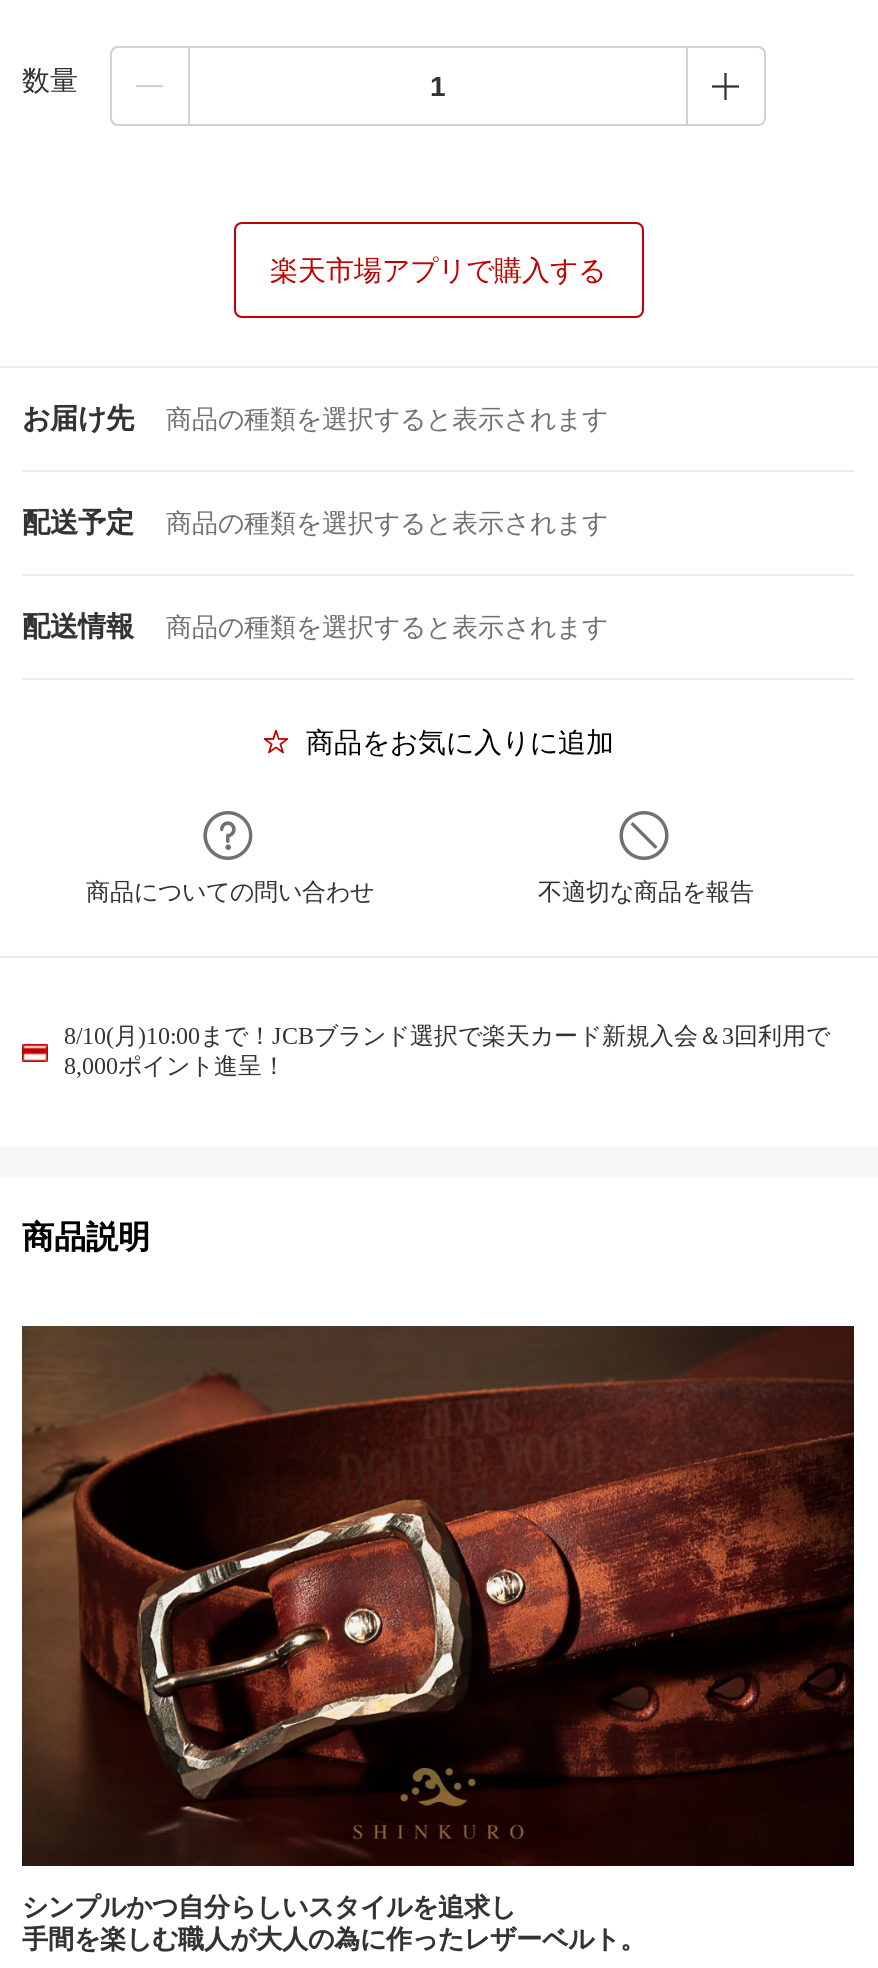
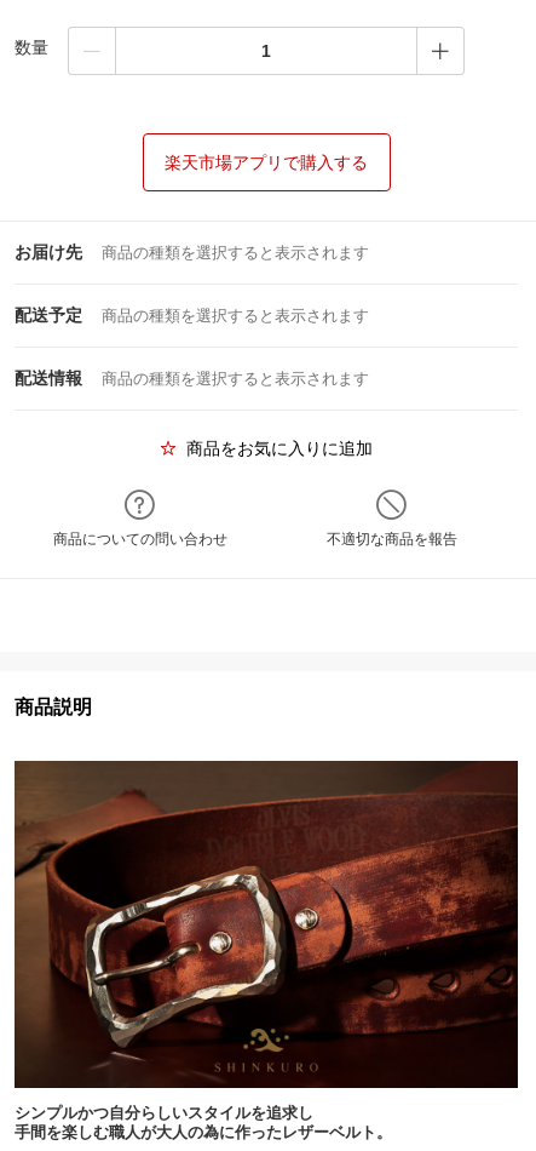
[64,1022,830,1080] 8/10(月)10:00まで！JCBブランド選択で楽天カード新規入会＆3回利用で | 8,000ポイント進呈！ -> none

